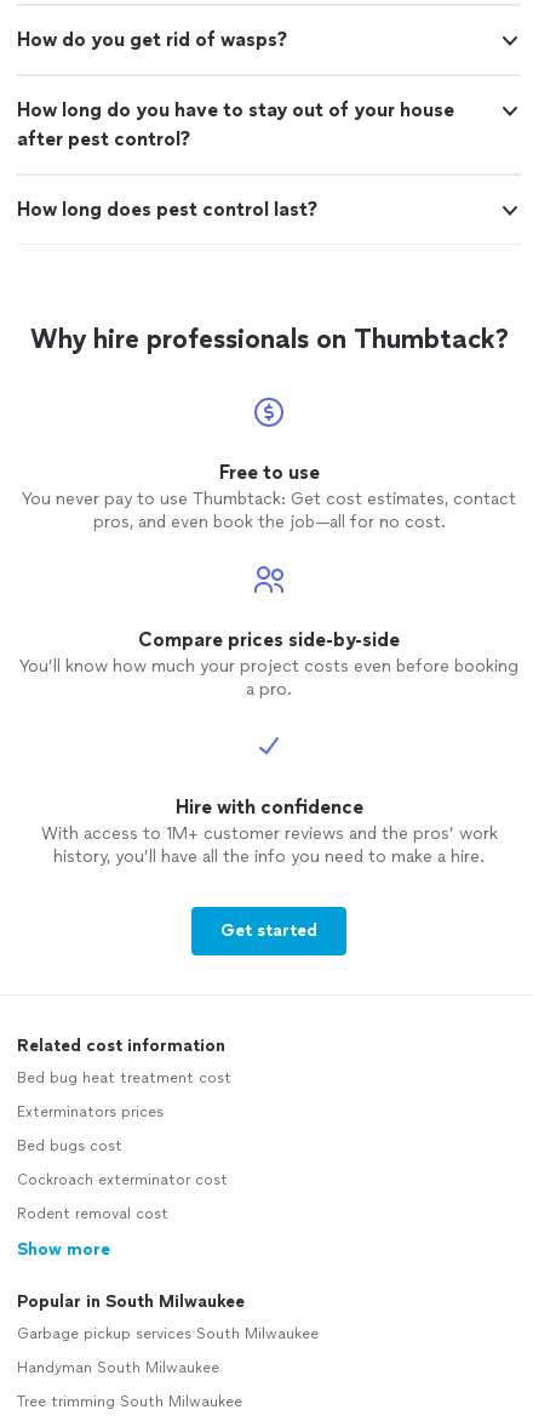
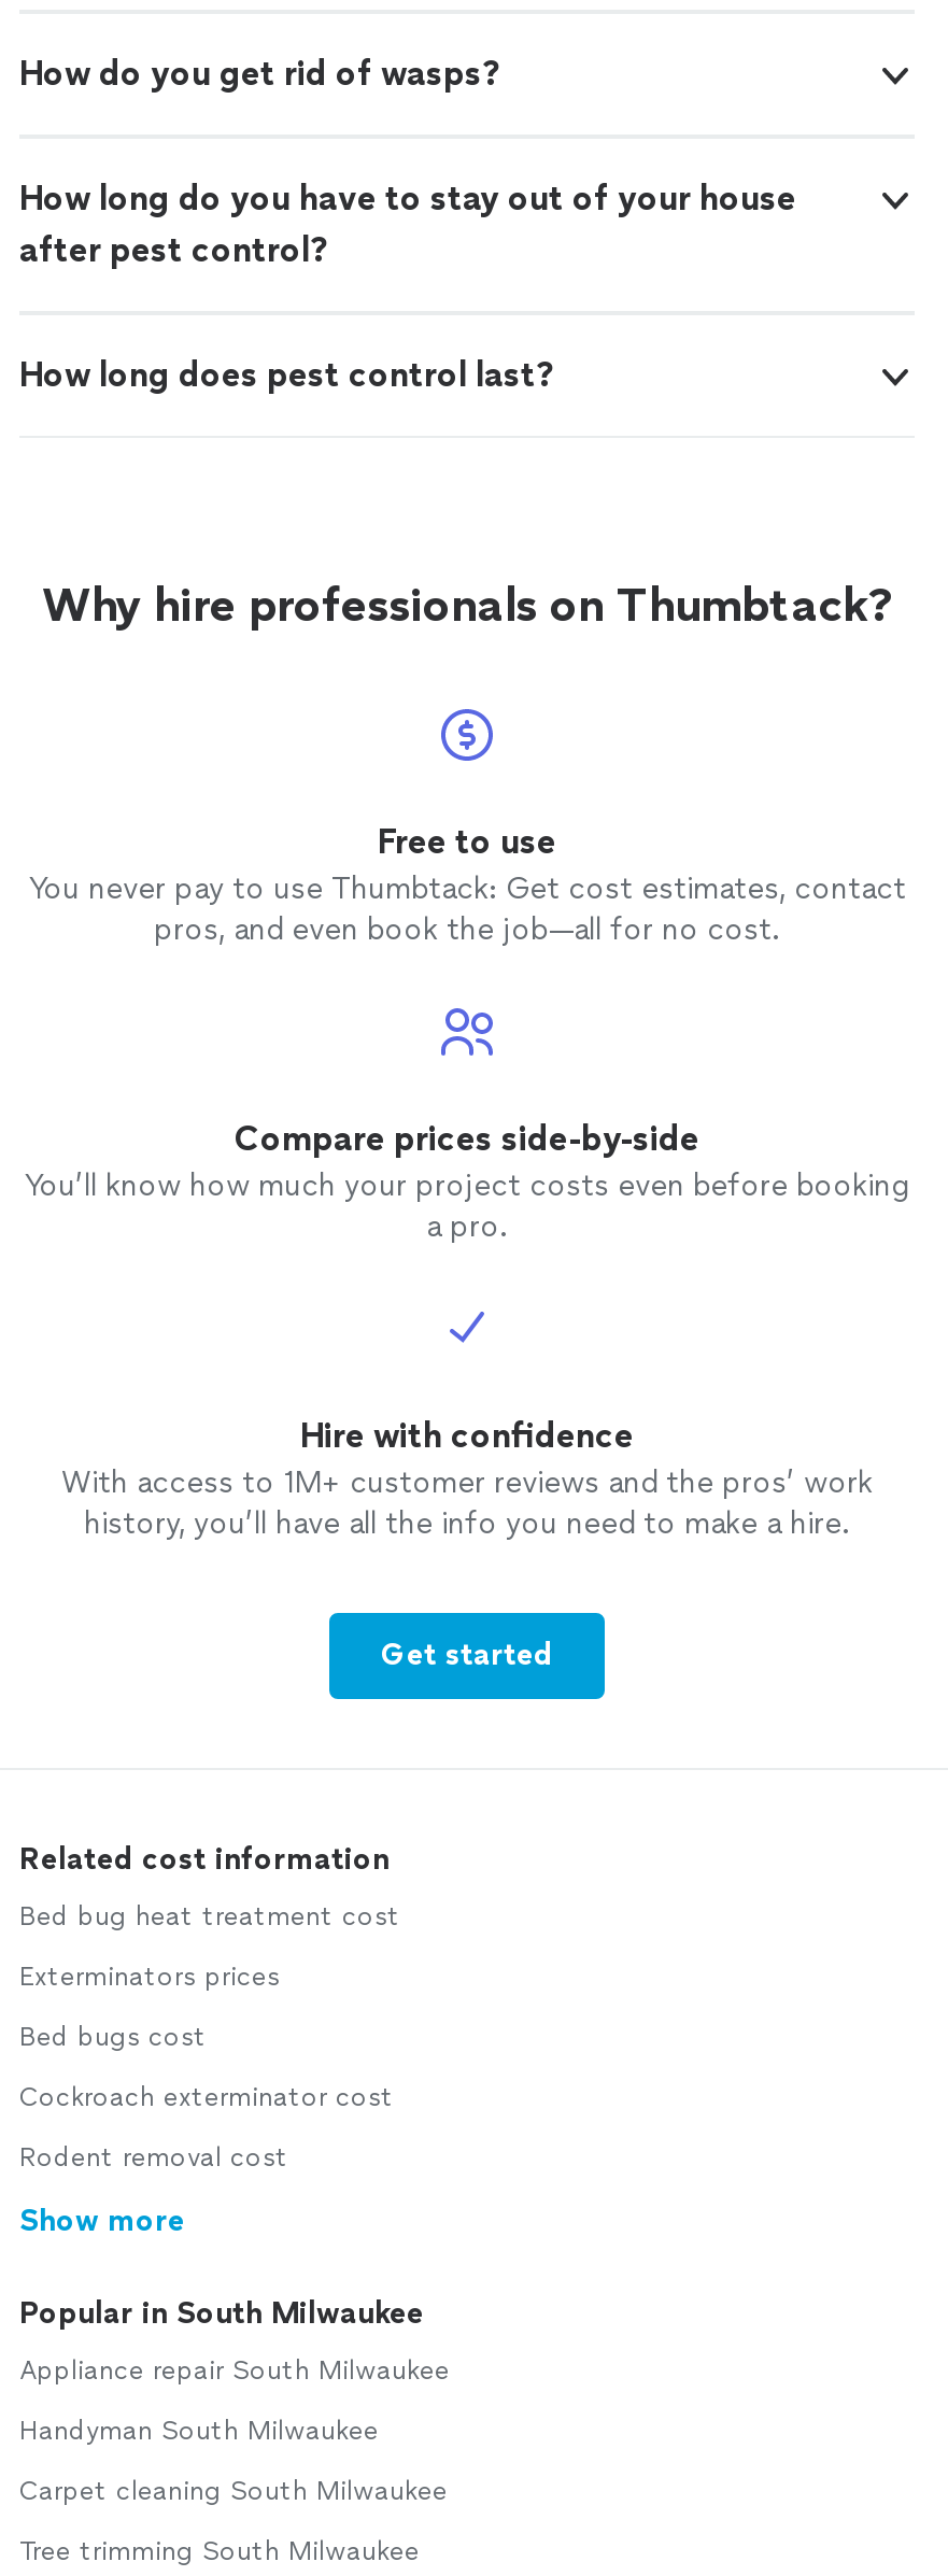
[17,1325,319,1342] Garbage pickup services South Milwaukee -> [19,2356,450,2386] Appliance repair South Milwaukee
none -> [19,2476,448,2506] Carpet cleaning South Milwaukee

